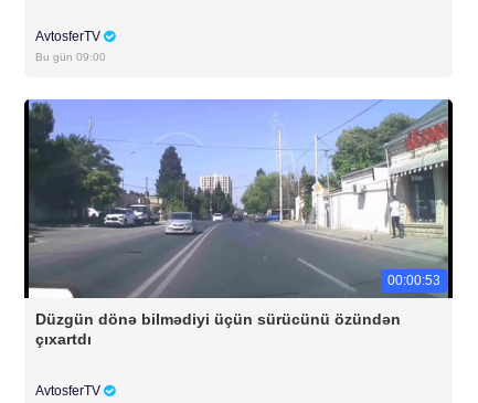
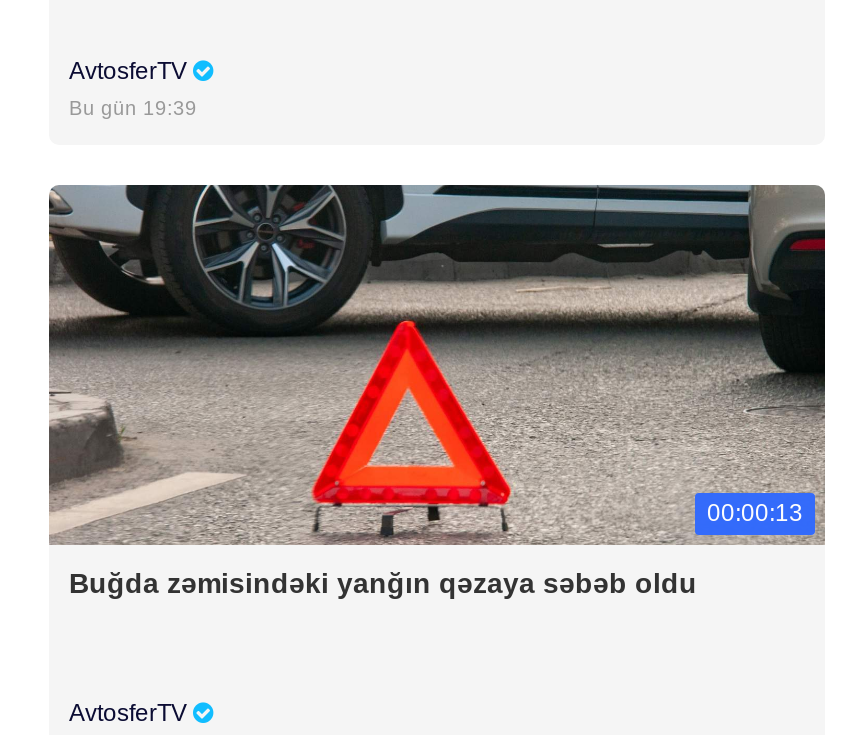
[35,51,106,63] Bu gün 09:00 -> [69,97,197,119] Bu gün 19:39
[23,99,454,299] [image] | 00:00:53 -> [47,183,827,547] [image] | 00:00:13
[35,310,401,348] Düzgün dönə bilmədiyi üçün sürücünü özündən | çıxartdı -> [69,567,697,599] Buğda zəmisindəki yanğın qəzaya səbəb oldu

